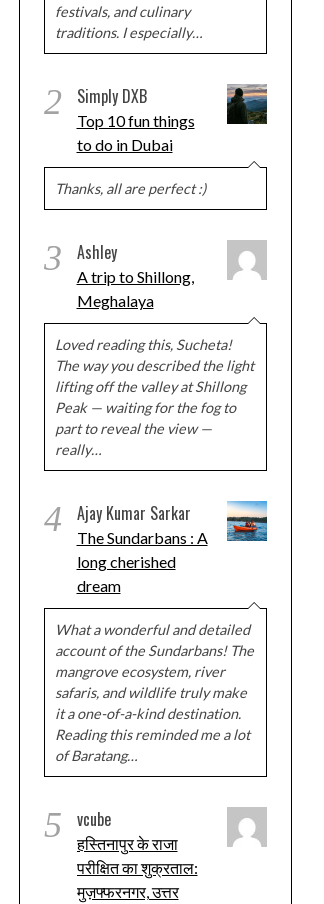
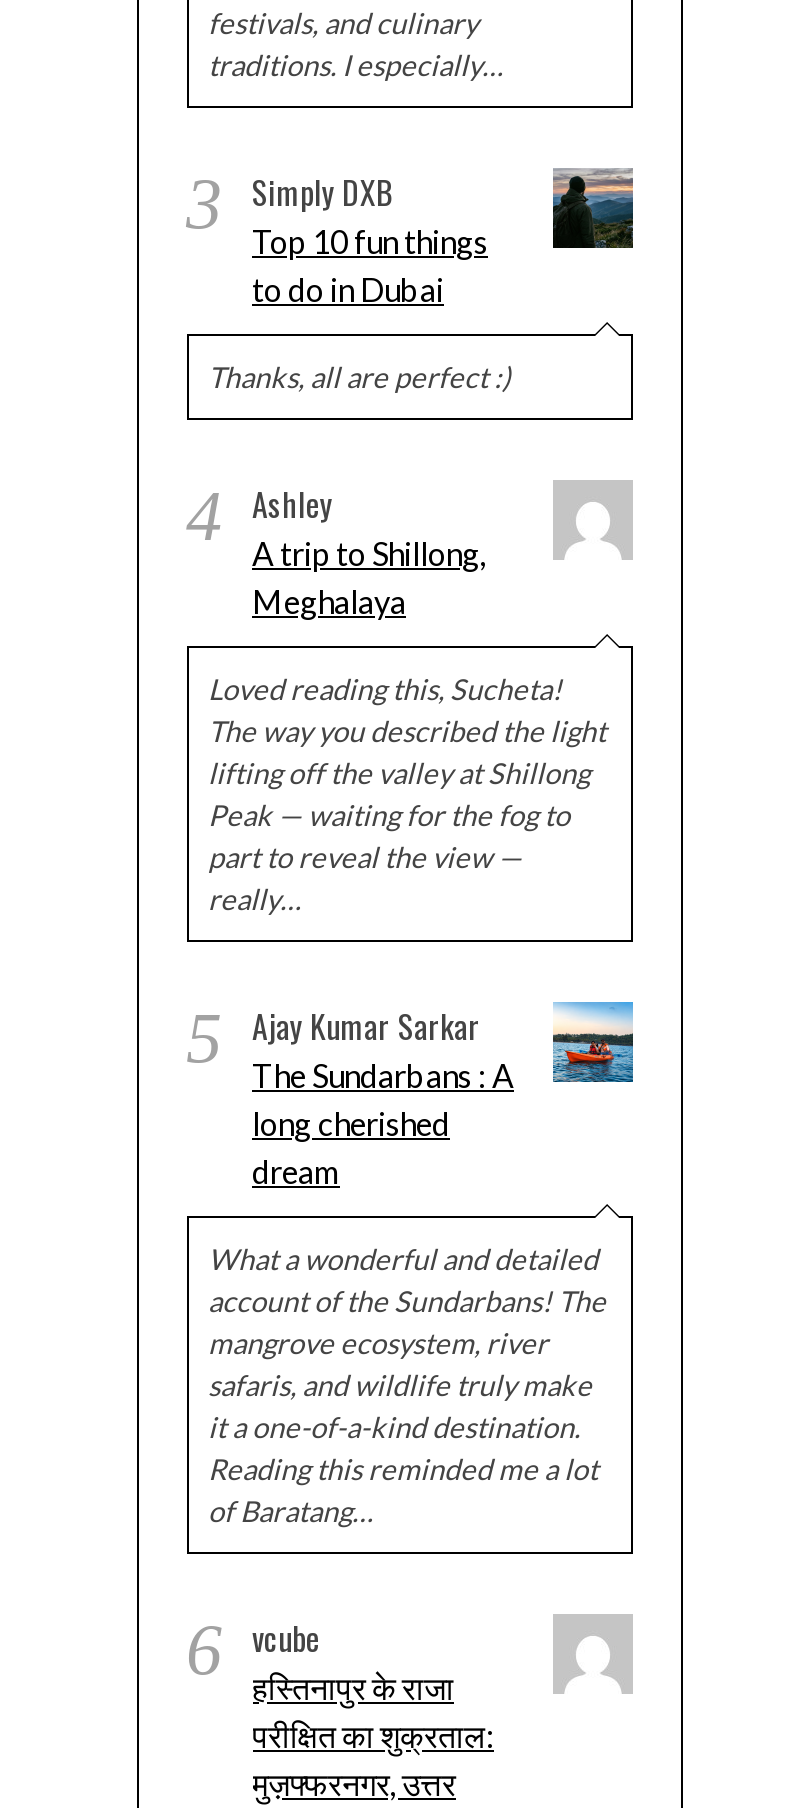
[43,82,194,130] 2 Simply DXB Top 10 fun things -> [186,164,488,260] 3 Simply DXB Top 10 fun things
[43,238,193,286] 3 Ashley A trip to Shillong, -> [186,476,486,572] 4 Ashley A trip to Shillong,
[43,499,207,547] 4 Ajay Kumar Sarkar The Sundarbans : A -> [186,998,514,1094] 5 Ajay Kumar Sarkar The Sundarbans : A
[43,805,177,853] 5 vcube हस्तिनापुर के राजा -> [186,1610,454,1706] 6 vcube हस्तिनापुर के राजा

